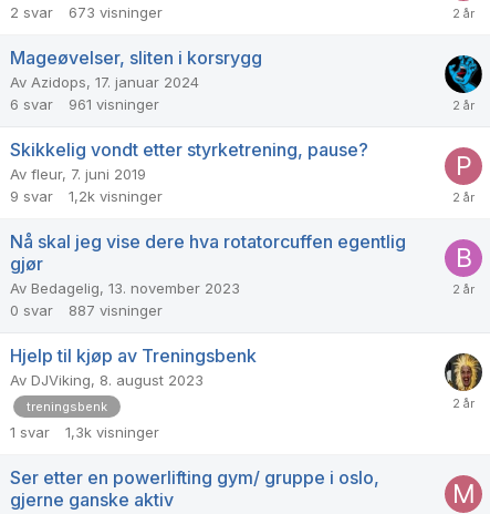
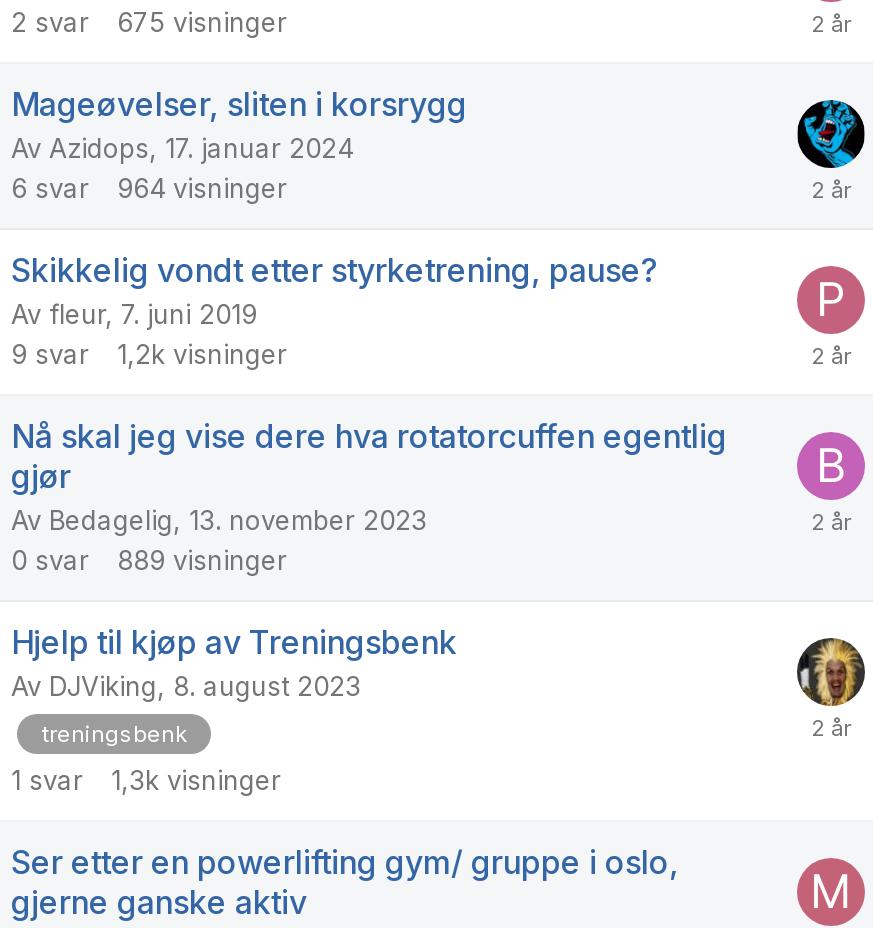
[10,4,163,21] 2 svar 673 visninger -> [11,7,287,39] 2 svar 675 visninger
[10,96,159,113] 6 svar 961 visninger -> [11,173,287,205] 6 svar 964 visninger
[10,302,163,319] 0 svar 887 visninger -> [11,545,287,577] 0 svar 889 visninger

